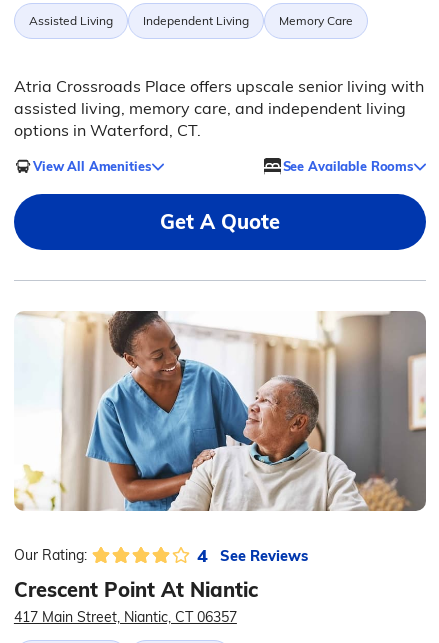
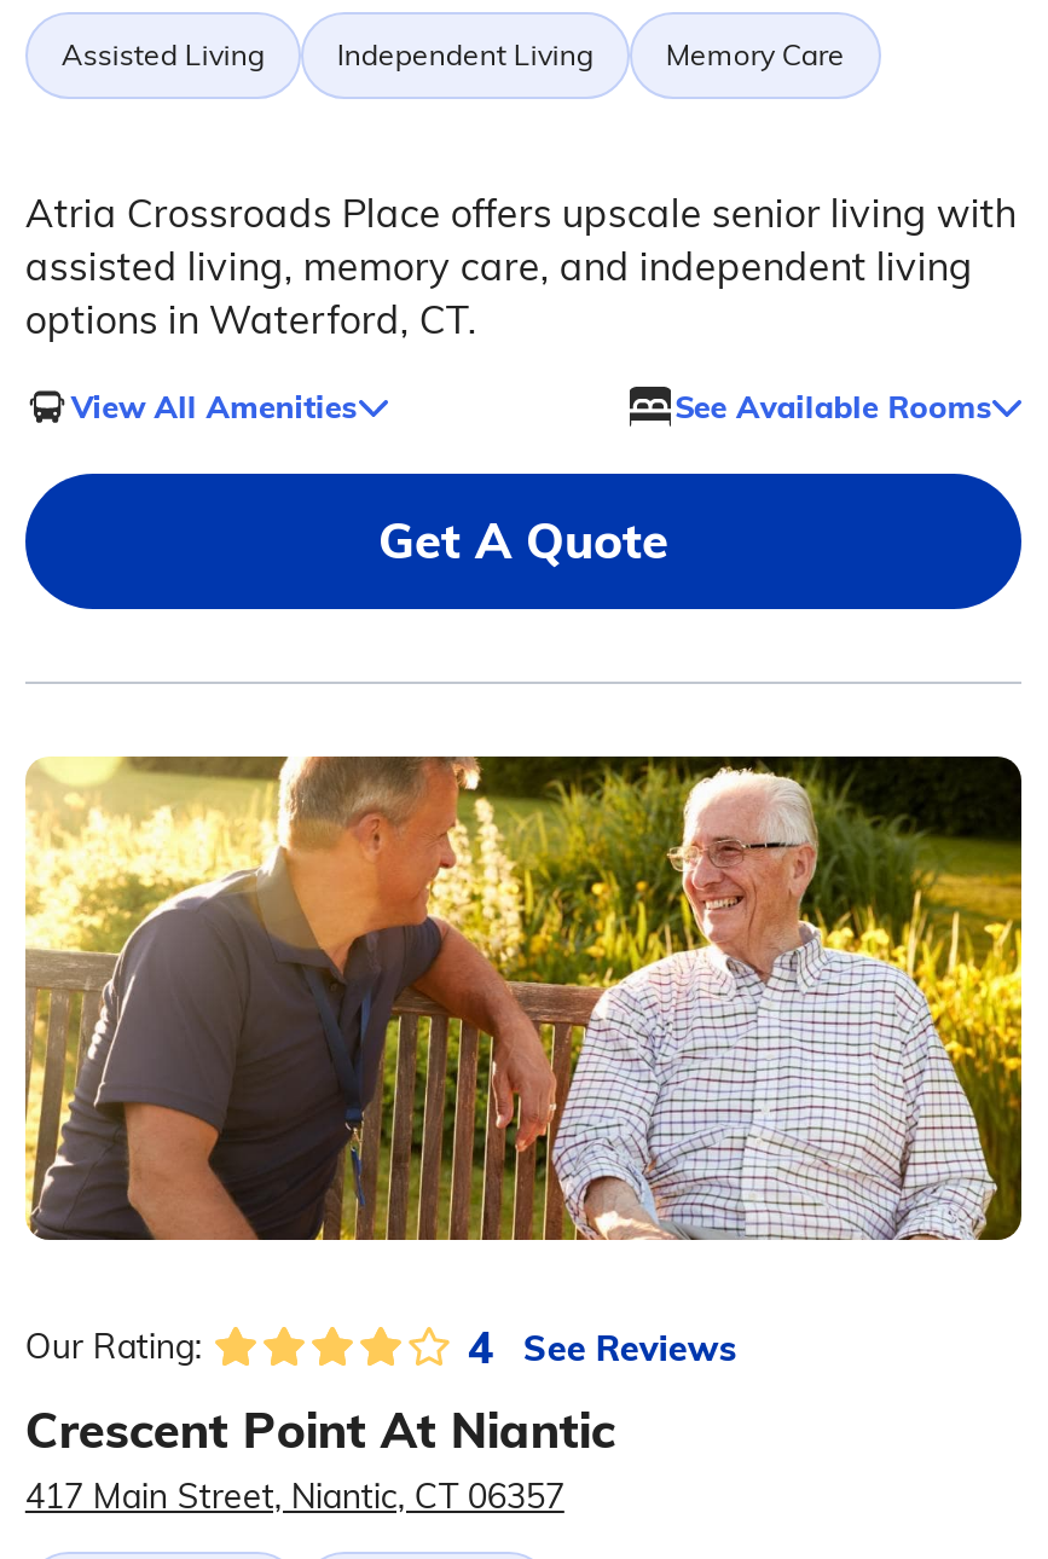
[14,310,427,512] [image] -> [23,754,1024,1242] [image]

